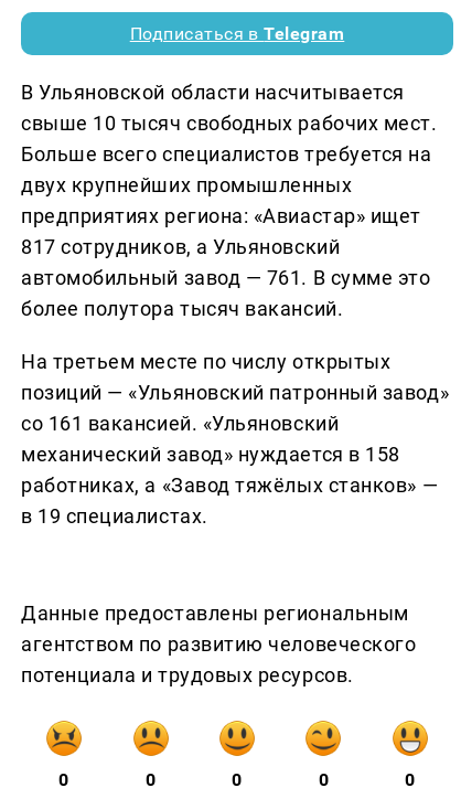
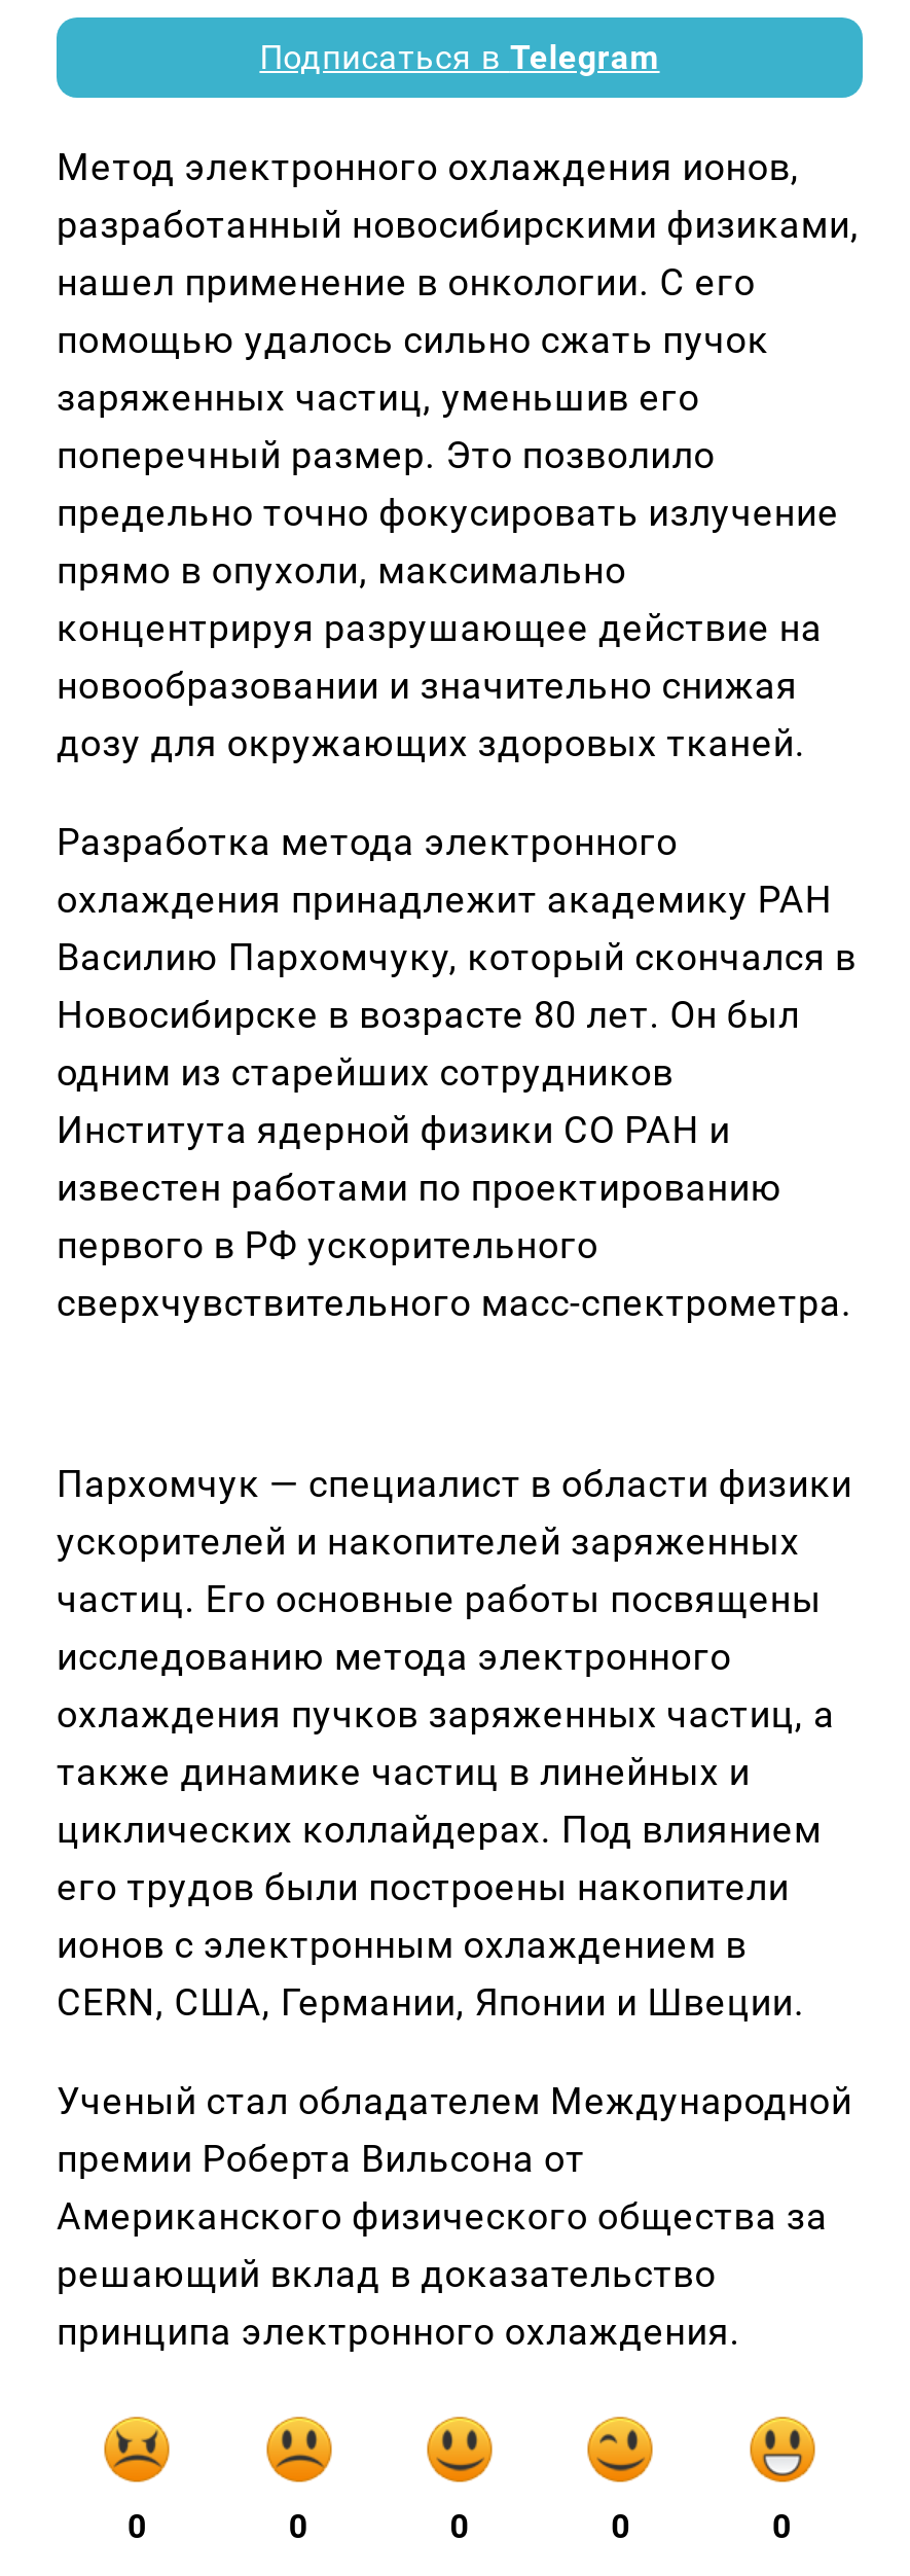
[21,81,449,528] В Ульяновской области насчитывается | свыше 10 тысяч свободных рабочих мест. | Больше всего специалистов требуется на | двух крупнейших промышленных | предприятиях региона: «Авиастар» ищет | 817 сотрудников, а Ульяновский | автомобильный завод — 761. В сумме это | более полутора тысяч вакансий. | На третьем месте по числу открытых | позиций — «Ульяновский патронный завод» | со 161 вакансией. «Ульяновский | механический завод» нуждается в 158 | работниках, а «Завод тяжёлых станков» — | в 19 специалистах. -> [57,145,860,1324] Метод электронного охлаждения ионов, | разработанный новосибирскими физиками, | нашел применение в онкологии. С его | помощью удалось сильно сжать пучок | заряженных частиц, уменьшив его | поперечный размер. Это позволило | предельно точно фокусировать излучение | прямо в опухоли, максимально | концентрируя разрушающее действие на | новообразовании и значительно снижая | дозу для окружающих здоровых тканей. | Разработка метода электронного | охлаждения принадлежит академику РАН | Василию Пархомчуку, который скончался в | Новосибирске в возрасте 80 лет. Он был | одним из старейших сотрудников | Института ядерной физики СО РАН и | известен работами по проектированию | первого в РФ ускорительного | сверхчувствительного масс-спектрометра.
[21,602,416,687] Данные предоставлены региональным | агентством по развитию человеческого | потенциала и трудовых ресурсов. -> [57,1461,853,2352] Пархомчук — специалист в области физики | ускорителей и накопителей заряженных | частиц. Его основные работы посвящены | исследованию метода электронного | охлаждения пучков заряженных частиц, а | также динамике частиц в линейных и | циклических коллайдерах. Под влиянием | его трудов были построены накопители | ионов с электронным охлаждением в | CERN, США, Германии, Японии и Швеции. | Ученый стал обладателем Международной | премии Роберта Вильсона от | Американского физического общества за | решающий вклад в доказательство | принципа электронного охлаждения.

